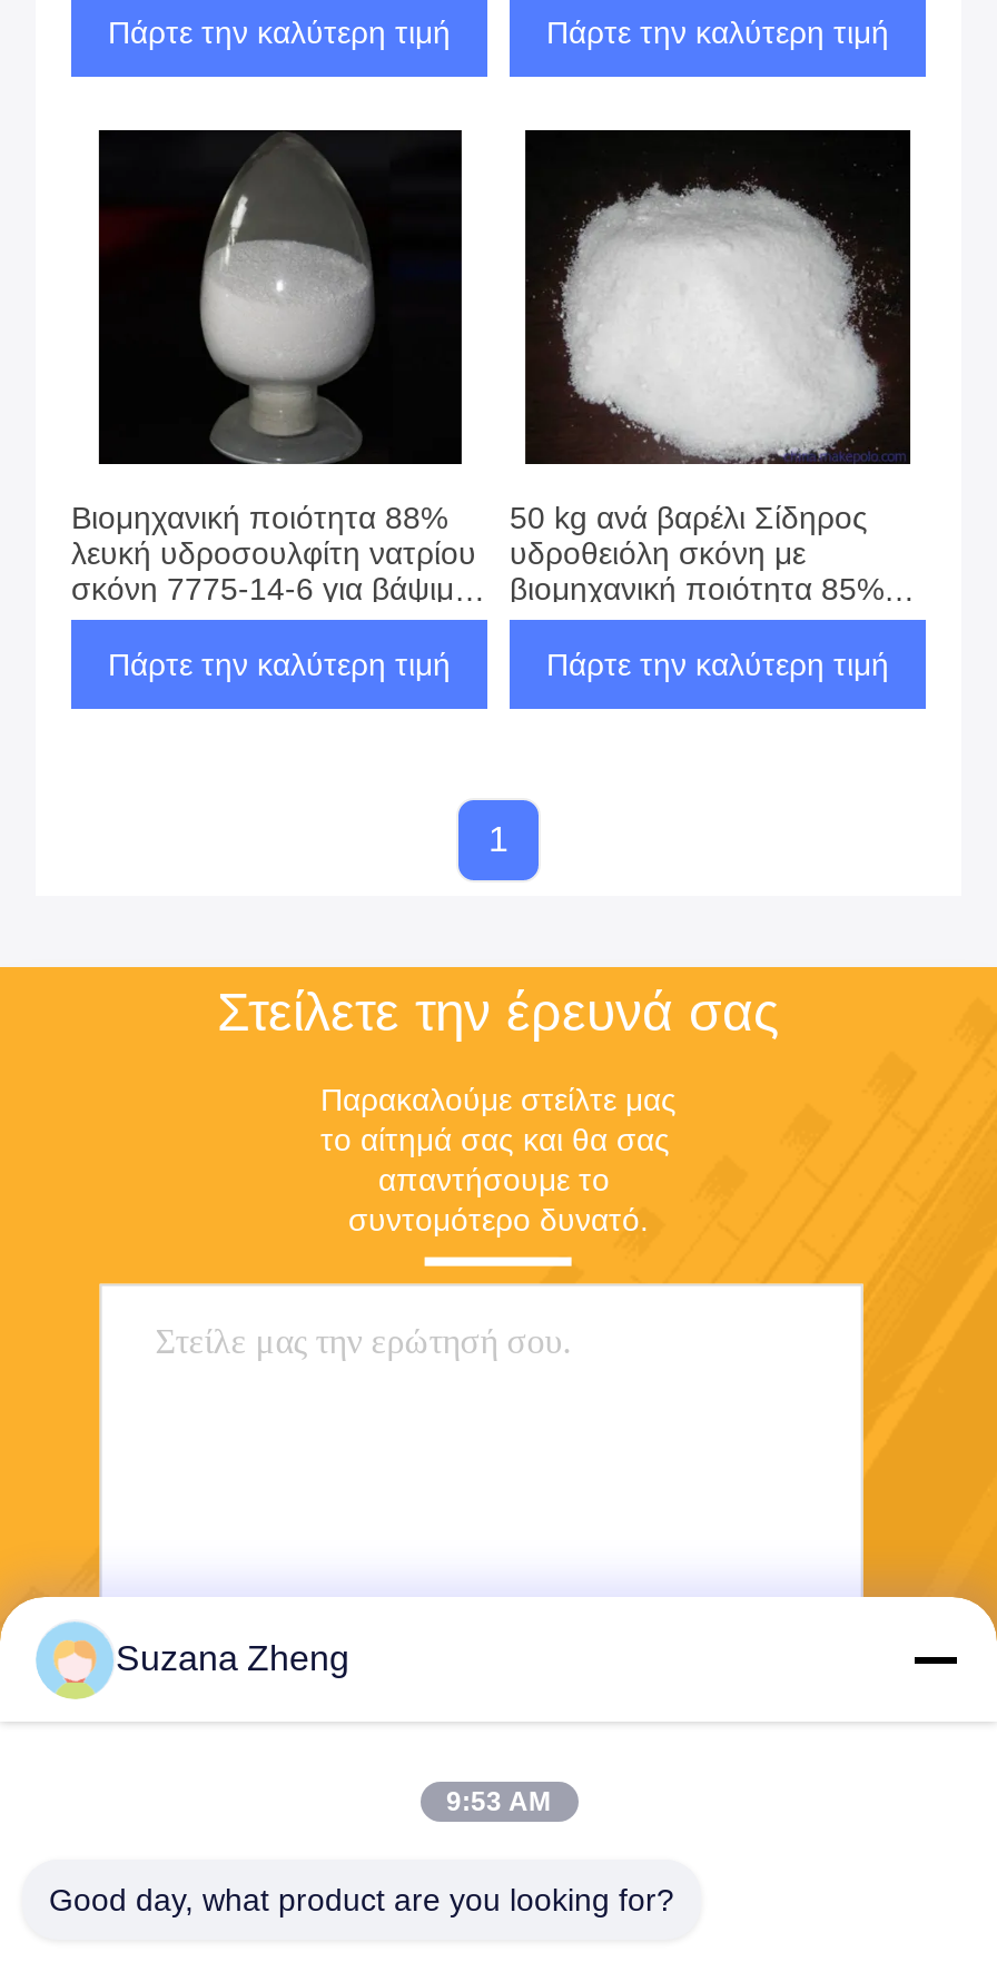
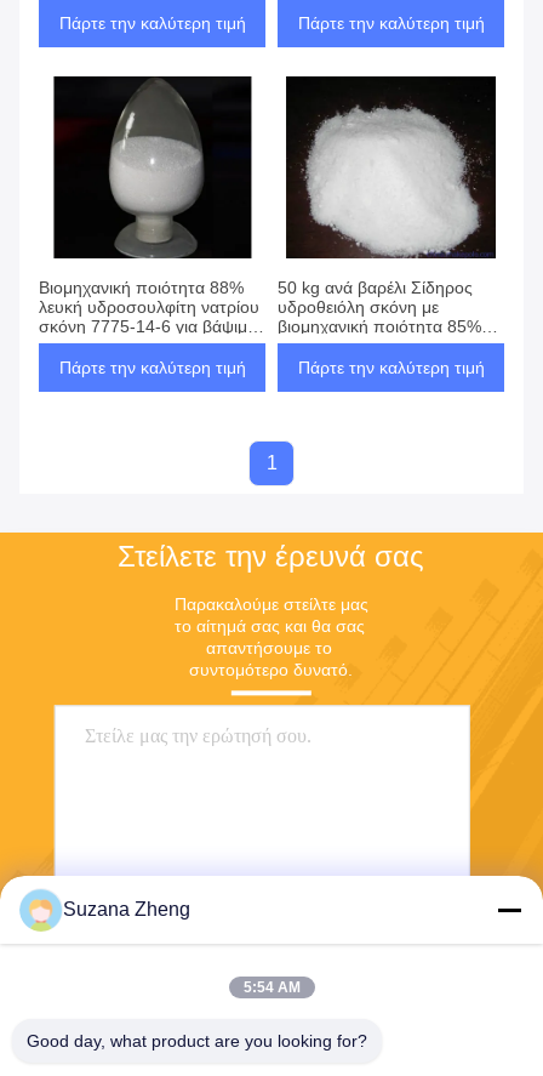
[446,1786,551,1817] 9:53 AM -> [243,979,300,996] 5:54 AM

